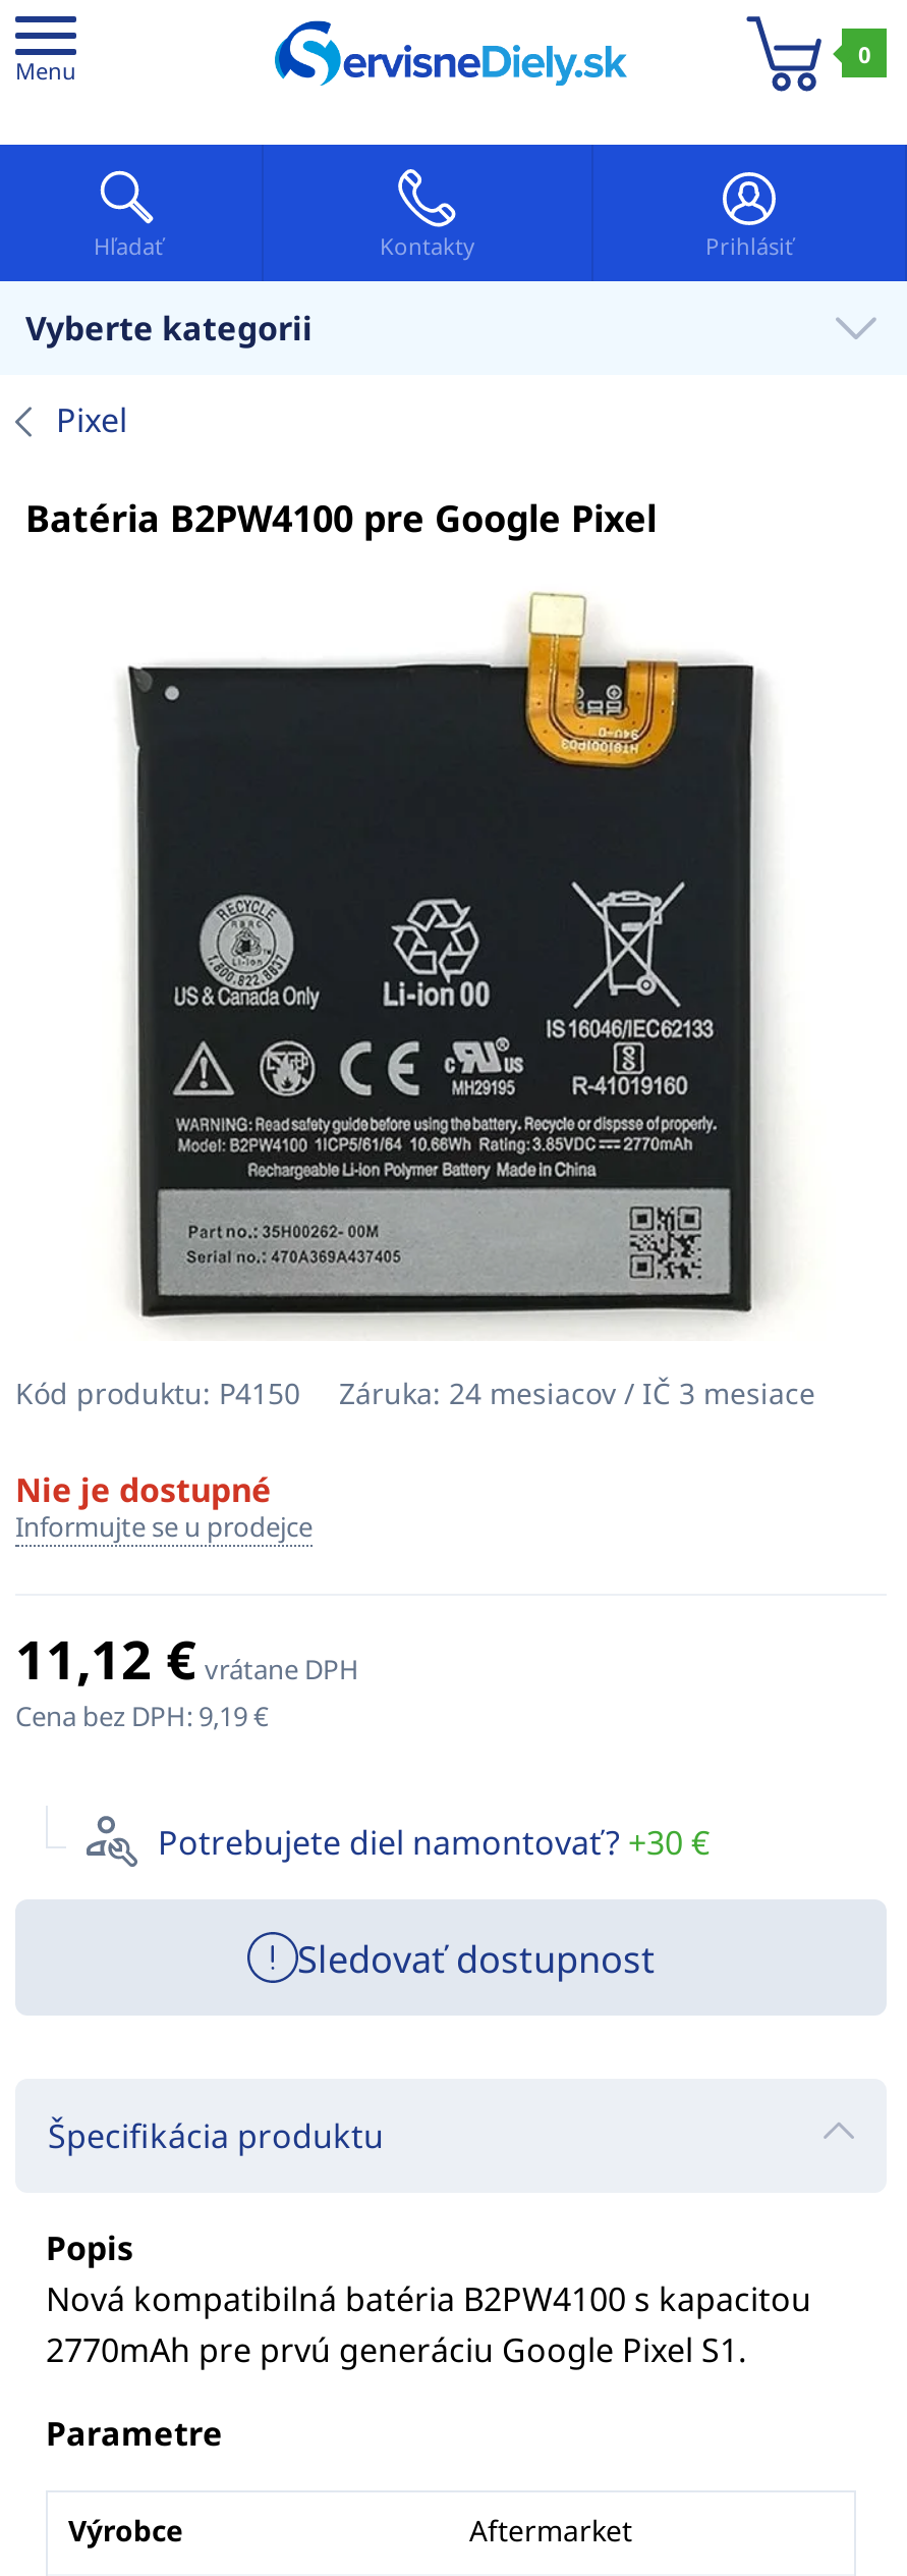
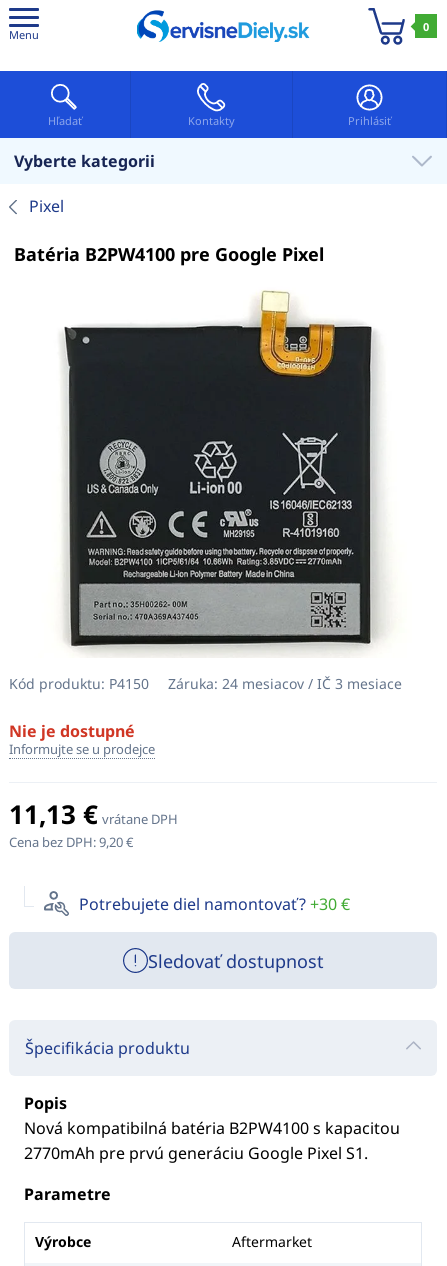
[15,1622,359,1695] 11,12 € vrátane DPH -> [9,796,178,832] 11,13 € vrátane DPH
[15,1697,268,1734] Cena bez DPH: 9,19 € -> [9,833,133,851] Cena bez DPH: 9,20 €

